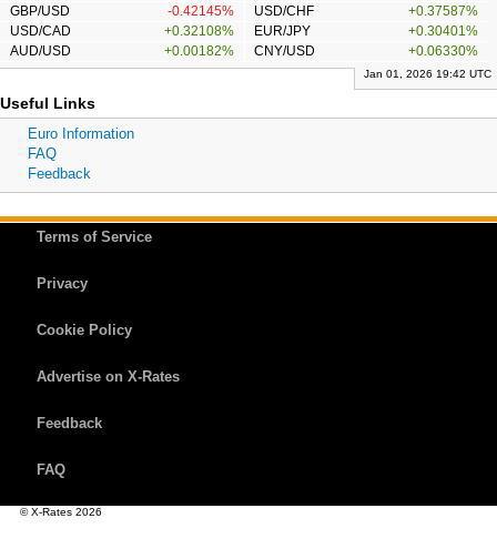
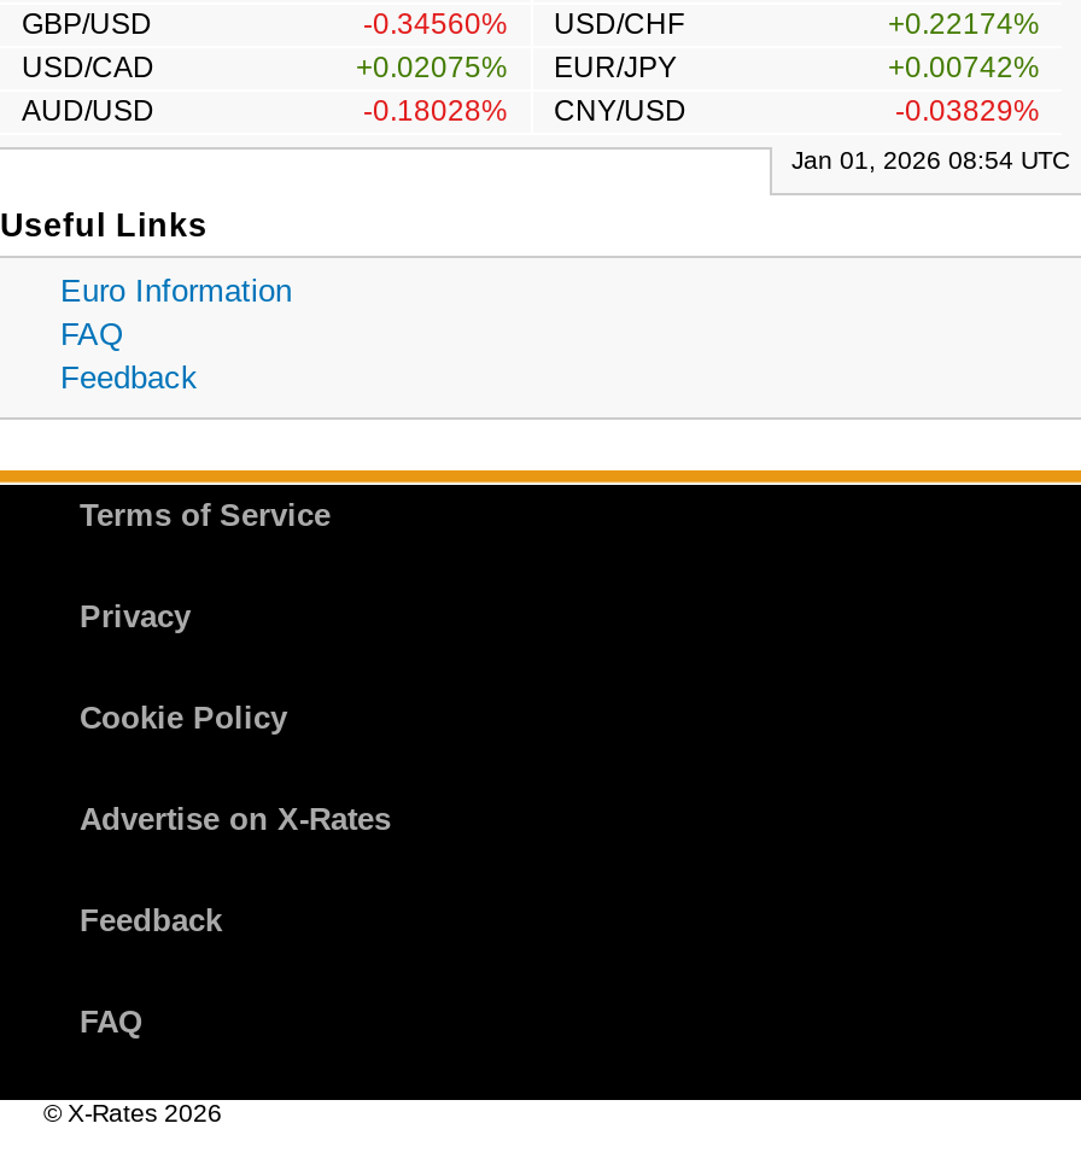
[167,3,315,19] -0.42145% USD/CHF -> [363,7,684,41] -0.34560% USD/CHF
[408,3,478,19] +0.37587% -> [888,7,1040,41] +0.22174%
[164,23,311,39] +0.32108% EUR/JPY -> [356,51,677,84] +0.02075% EUR/JPY
[408,23,478,39] +0.30401% -> [888,51,1040,84] +0.00742%
[164,43,316,59] +0.00182% CNY/USD -> [363,94,686,128] -0.18028% CNY/USD
[408,43,478,59] +0.06330% -> [895,94,1040,128] -0.03829%
[364,68,491,80] Jan 01, 2026 19:42 UTC -> [791,147,1069,174] Jan 01, 2026 08:54 UTC

